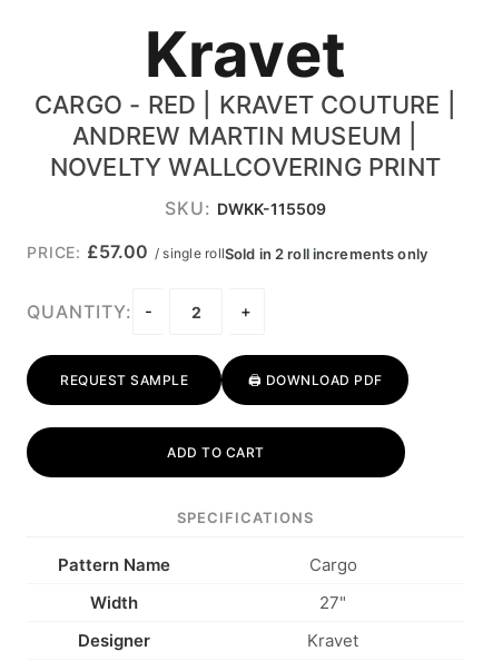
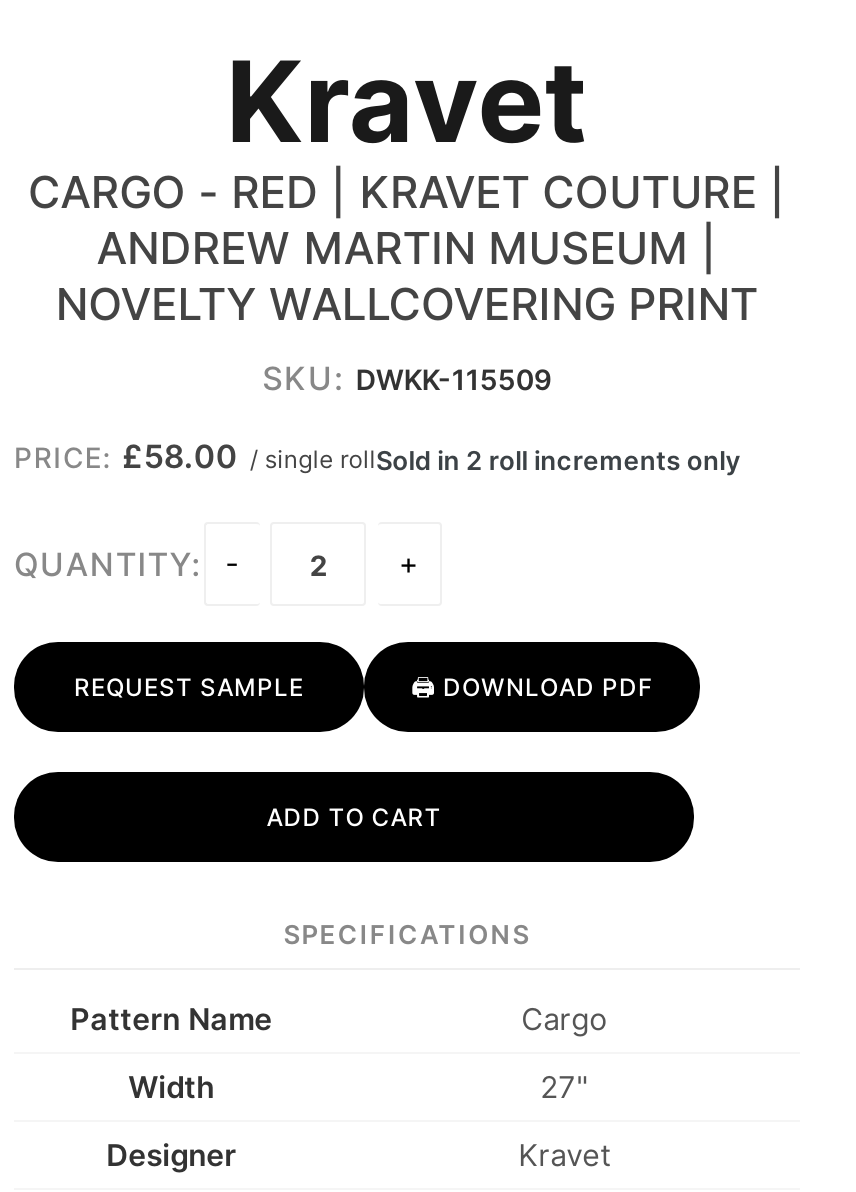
[87,241,427,263] £57.00 / single rollSold in 2 roll increments only -> [122,436,740,476] £58.00 / single rollSold in 2 roll increments only

